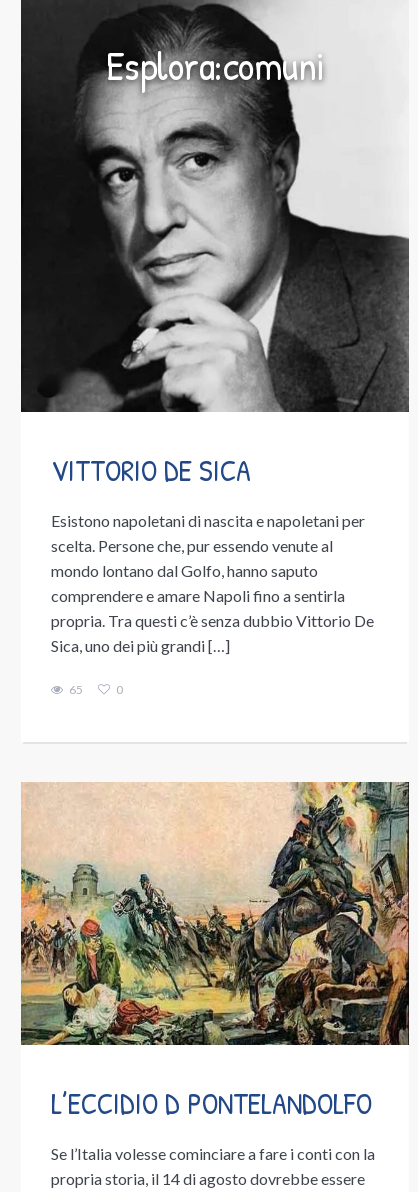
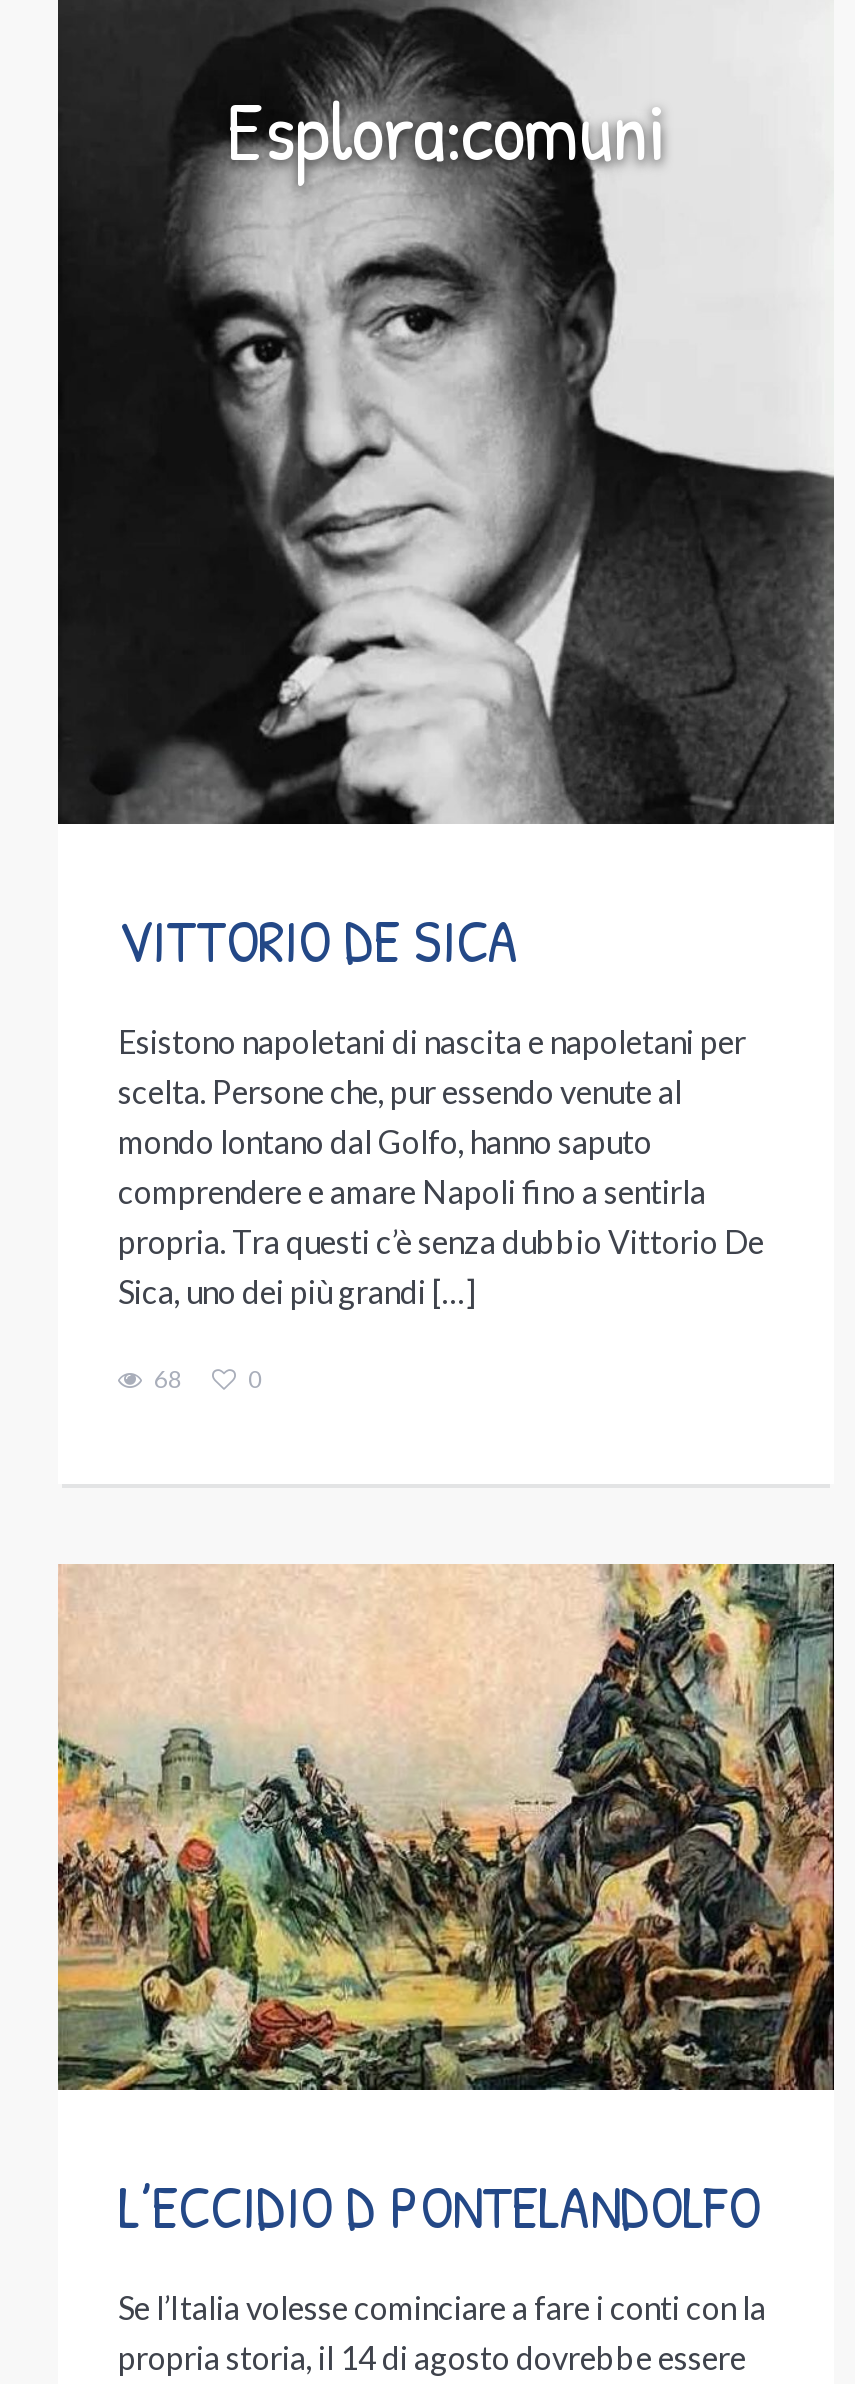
[69,682,83,697] 65 -> [154,1364,182,1394] 68

